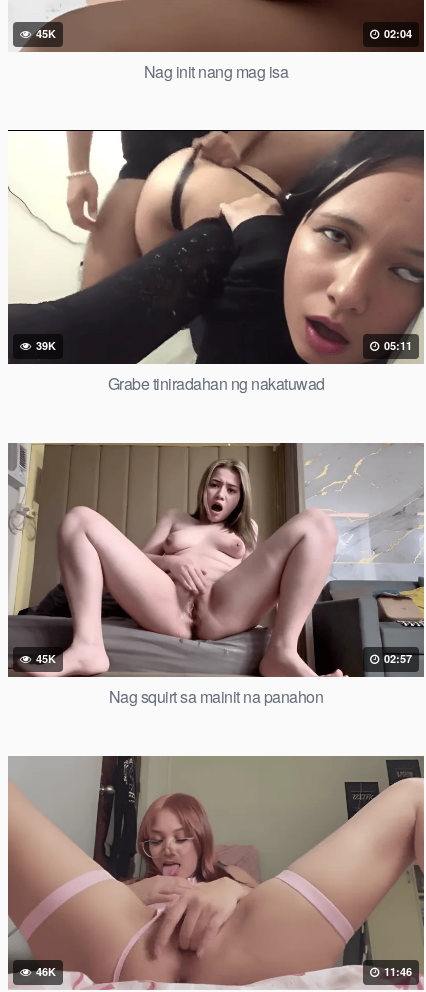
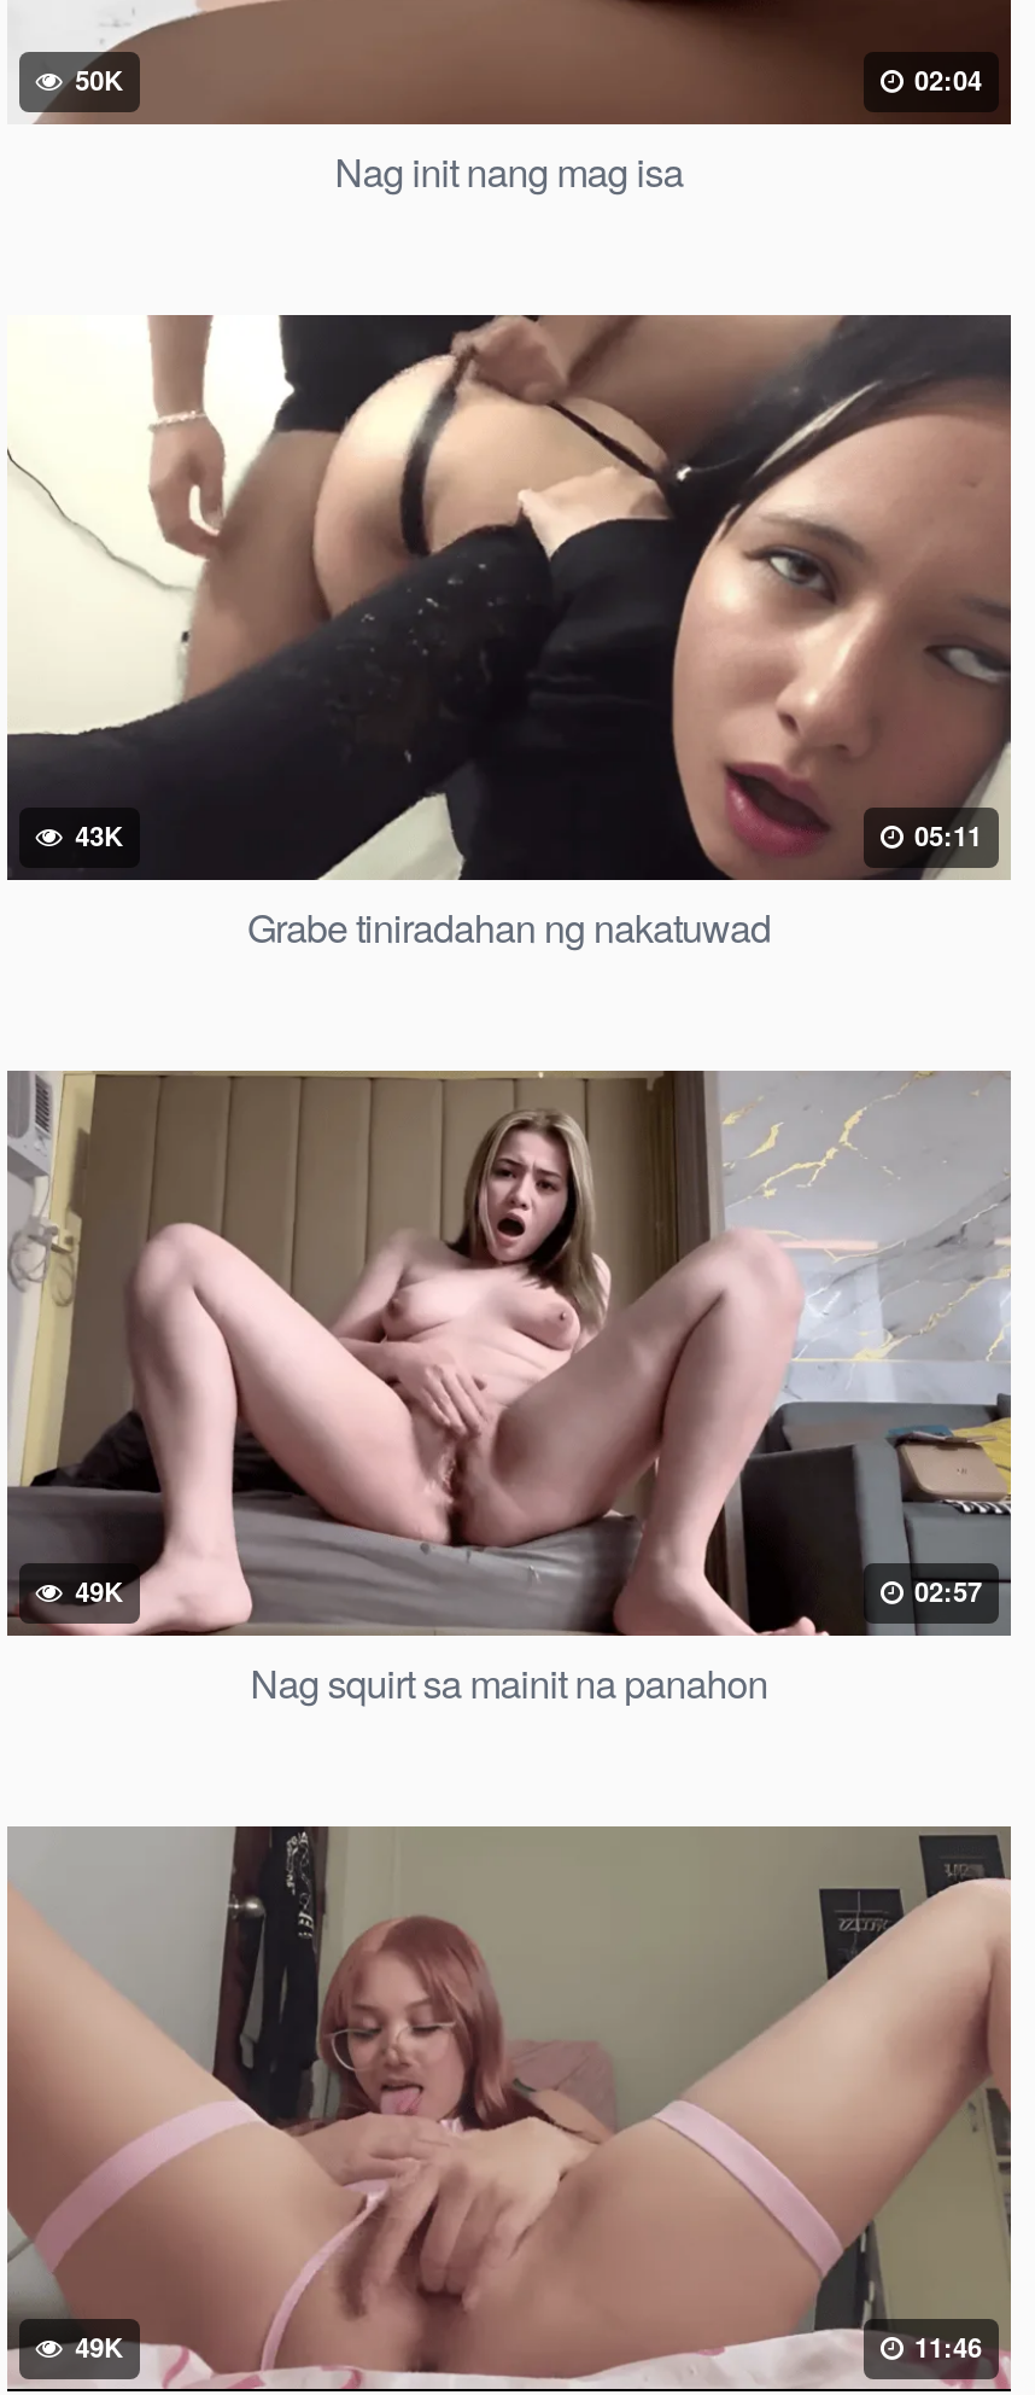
[33,26,56,41] 45K -> [68,62,123,98] 50K
[33,338,56,353] 39K -> [68,817,123,853] 43K
[33,651,56,666] 45K -> [68,1572,123,1608] 49K
[33,964,56,979] 46K -> [68,2327,123,2364] 49K

